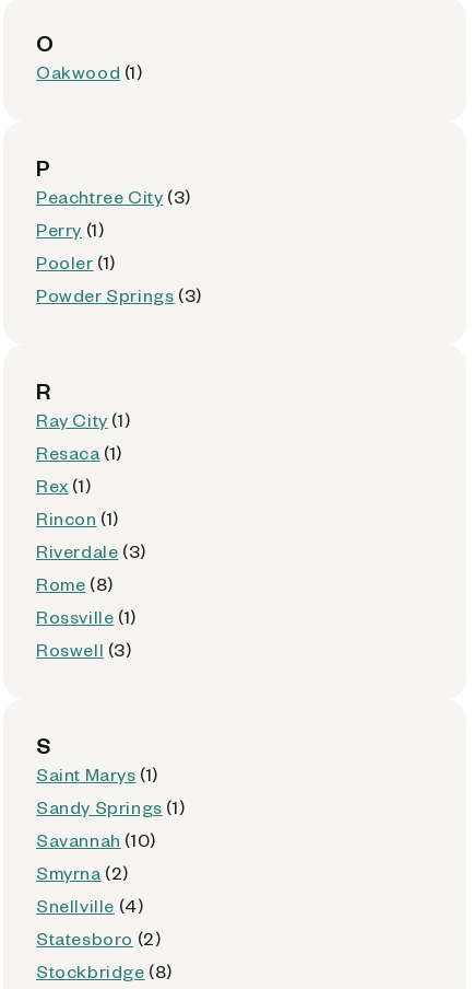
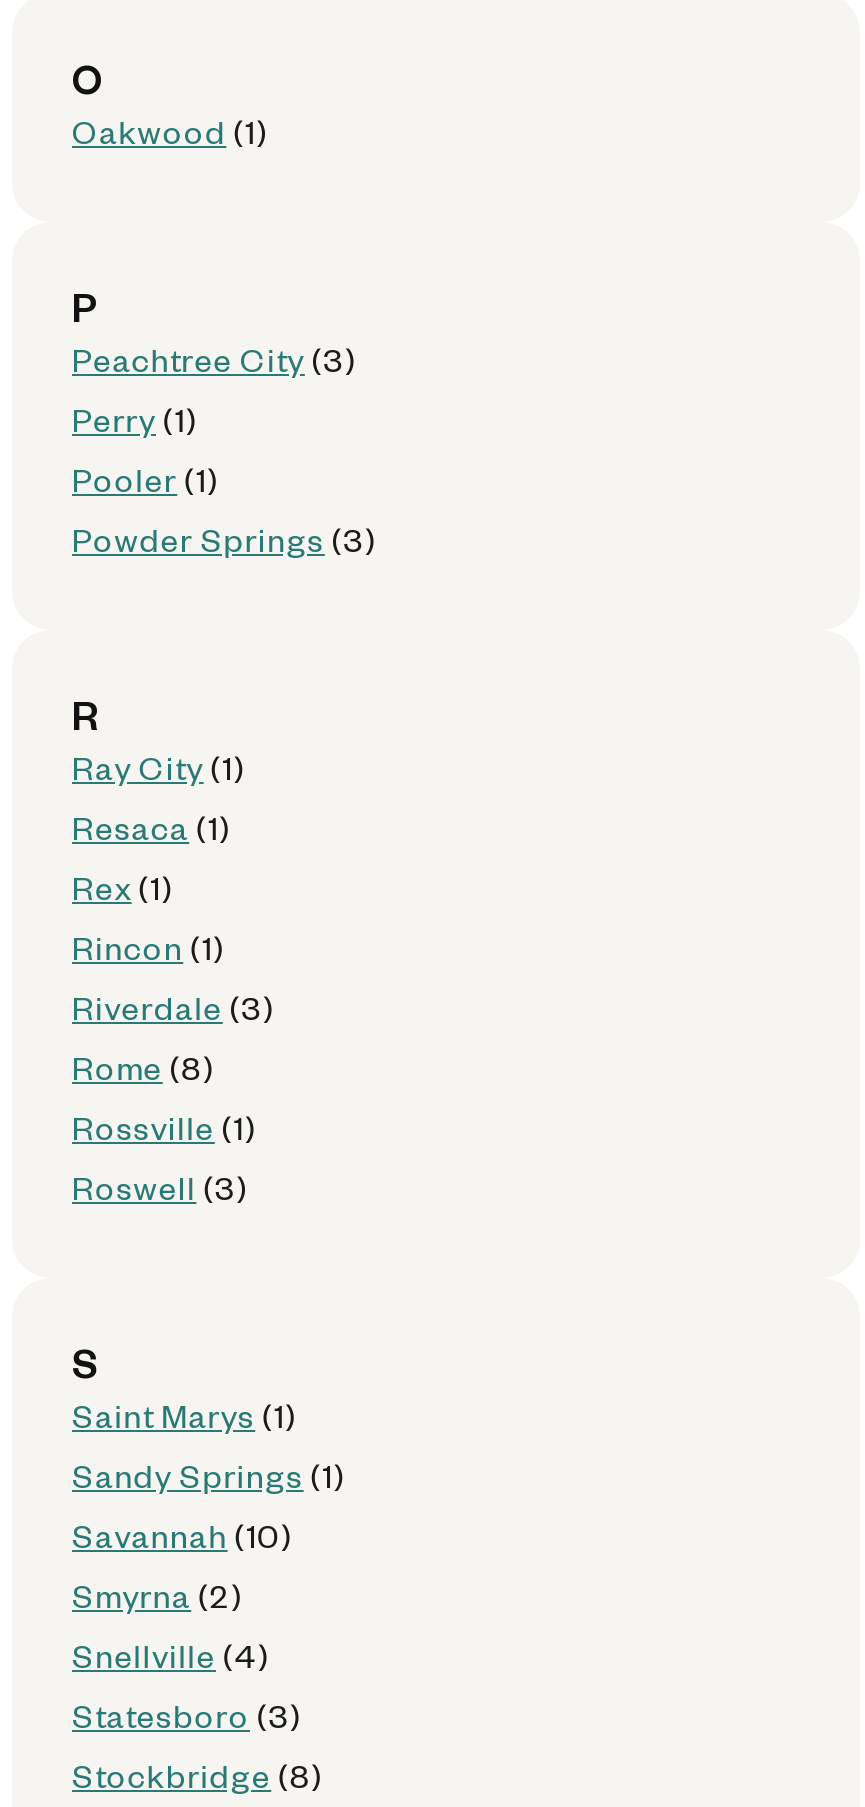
[36,927,161,950] Statesboro (2) -> [72,1694,301,1736] Statesboro (3)

